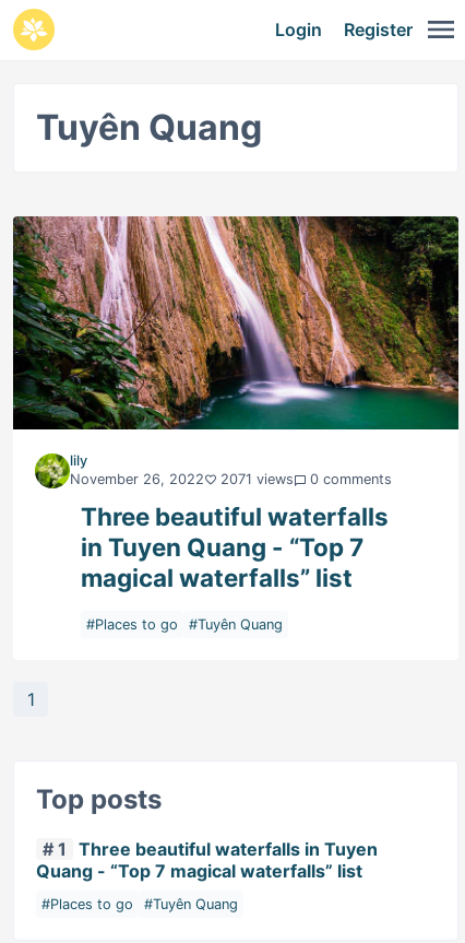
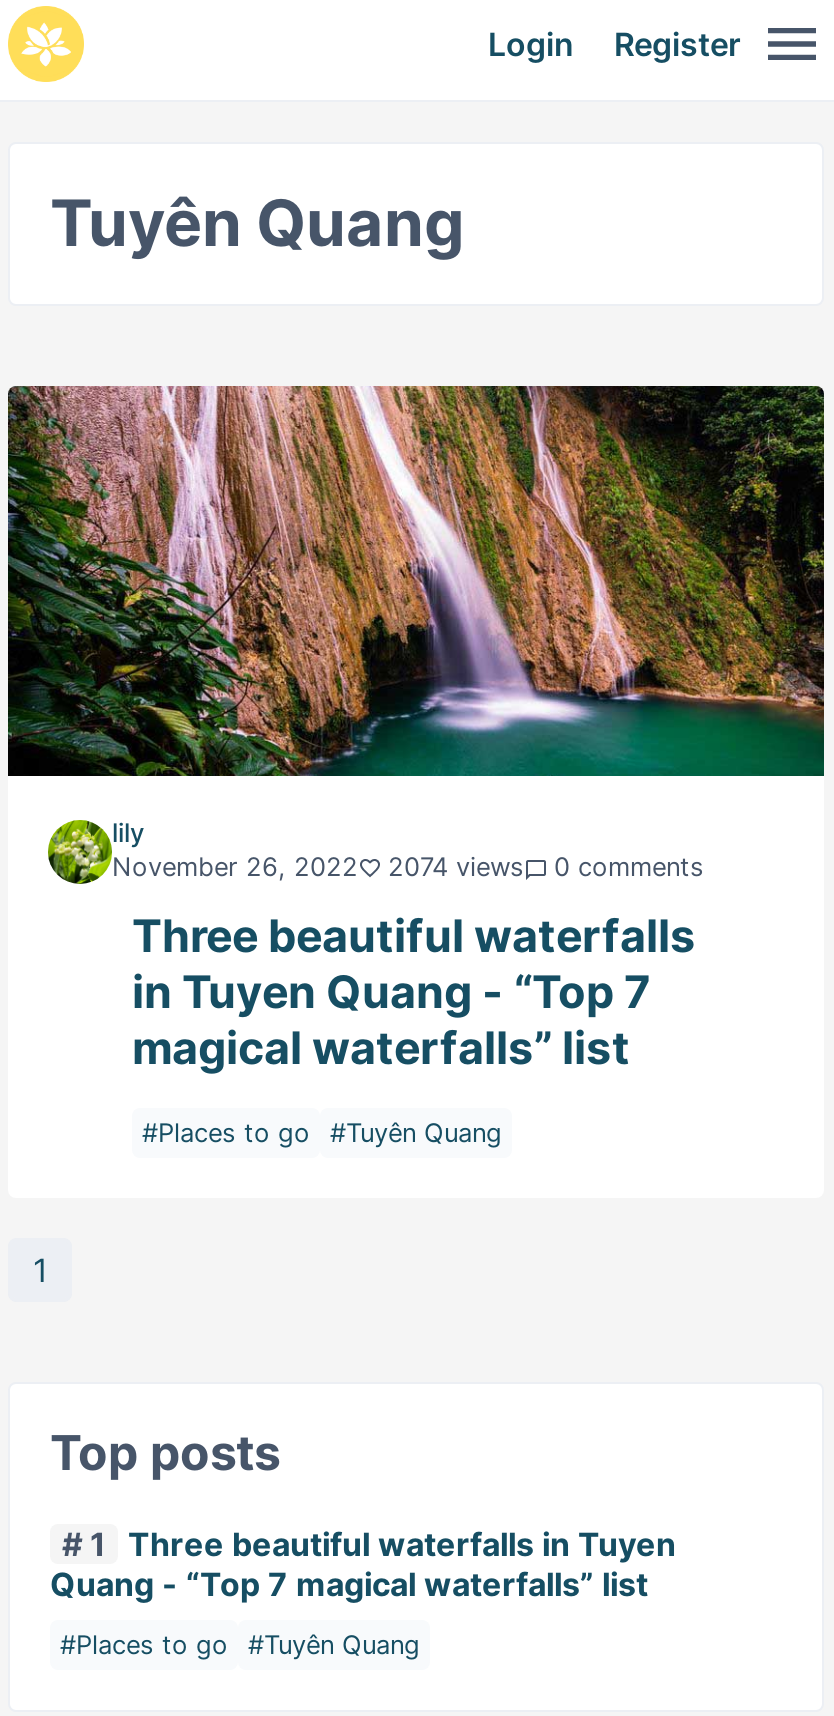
[70,471,392,488] November 26, 2022 2071 views 0 comments -> [112,853,704,883] November 26, 2022 2074 views 0 comments

